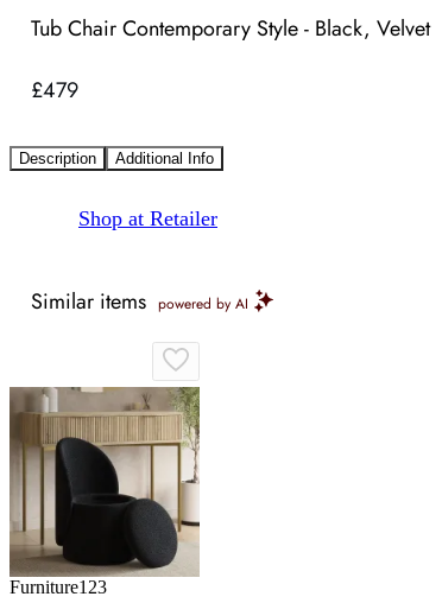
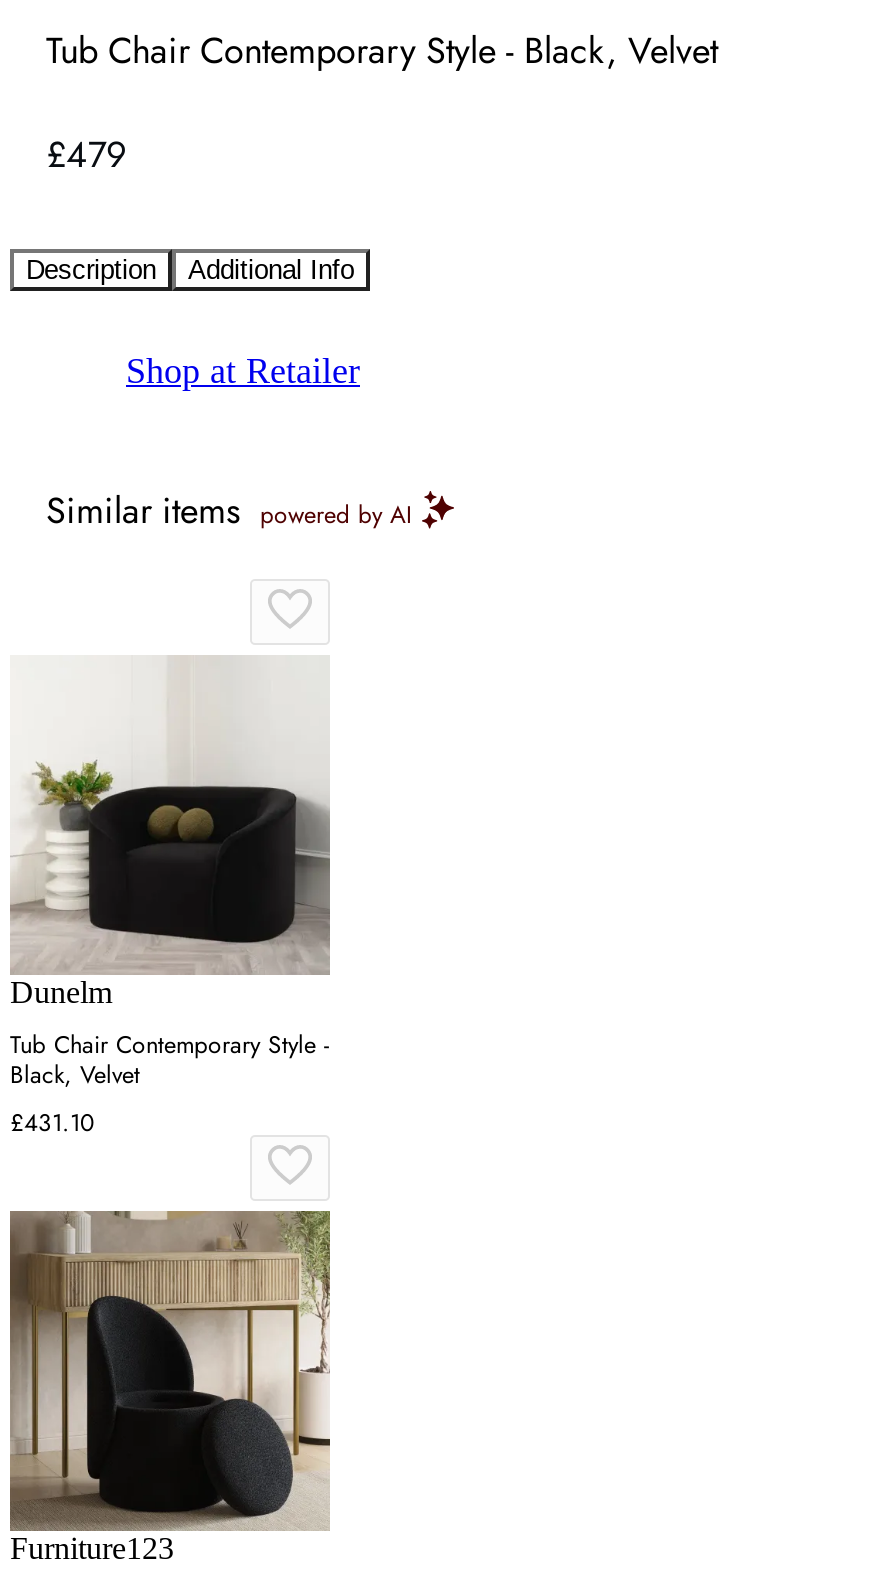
none -> [10,657,330,1141] [image] | Dunelm | Tub Chair Contemporary Style - | Black, Velvet | £431.10

